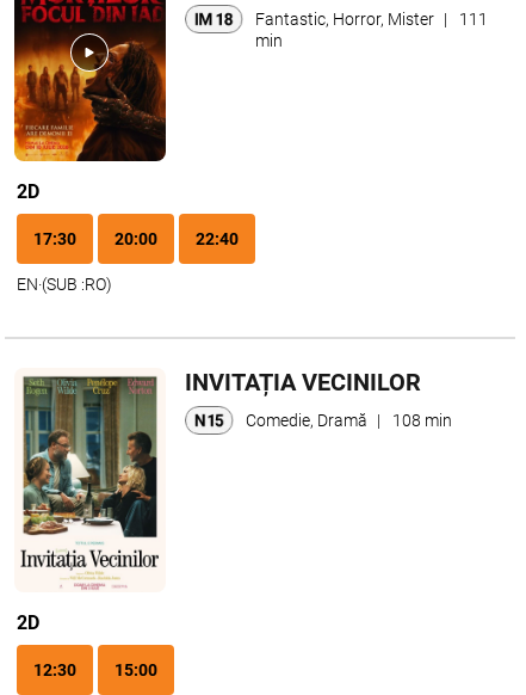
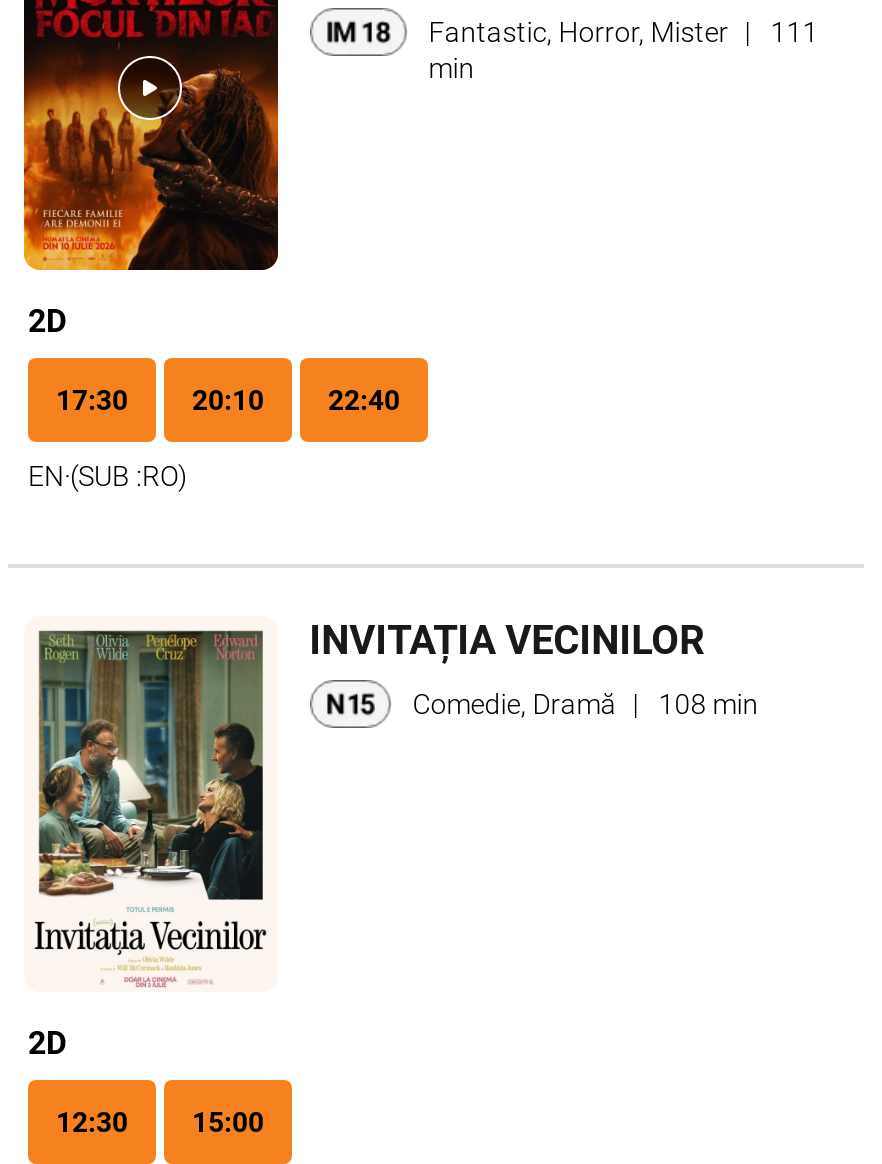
[33,230,239,249] 17:30 20:00 22:40 -> [56,385,400,417] 17:30 20:10 22:40

